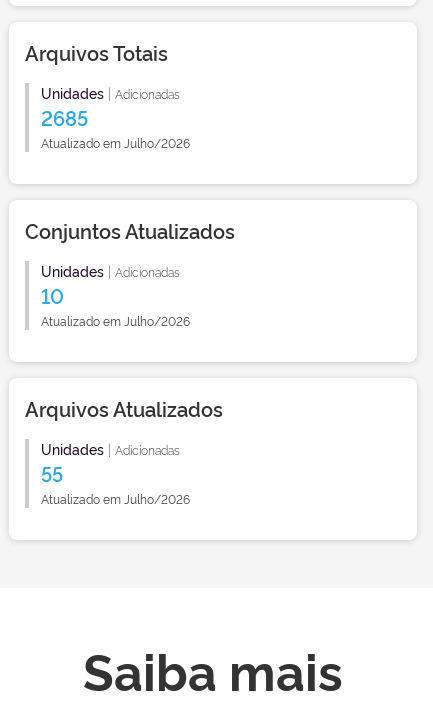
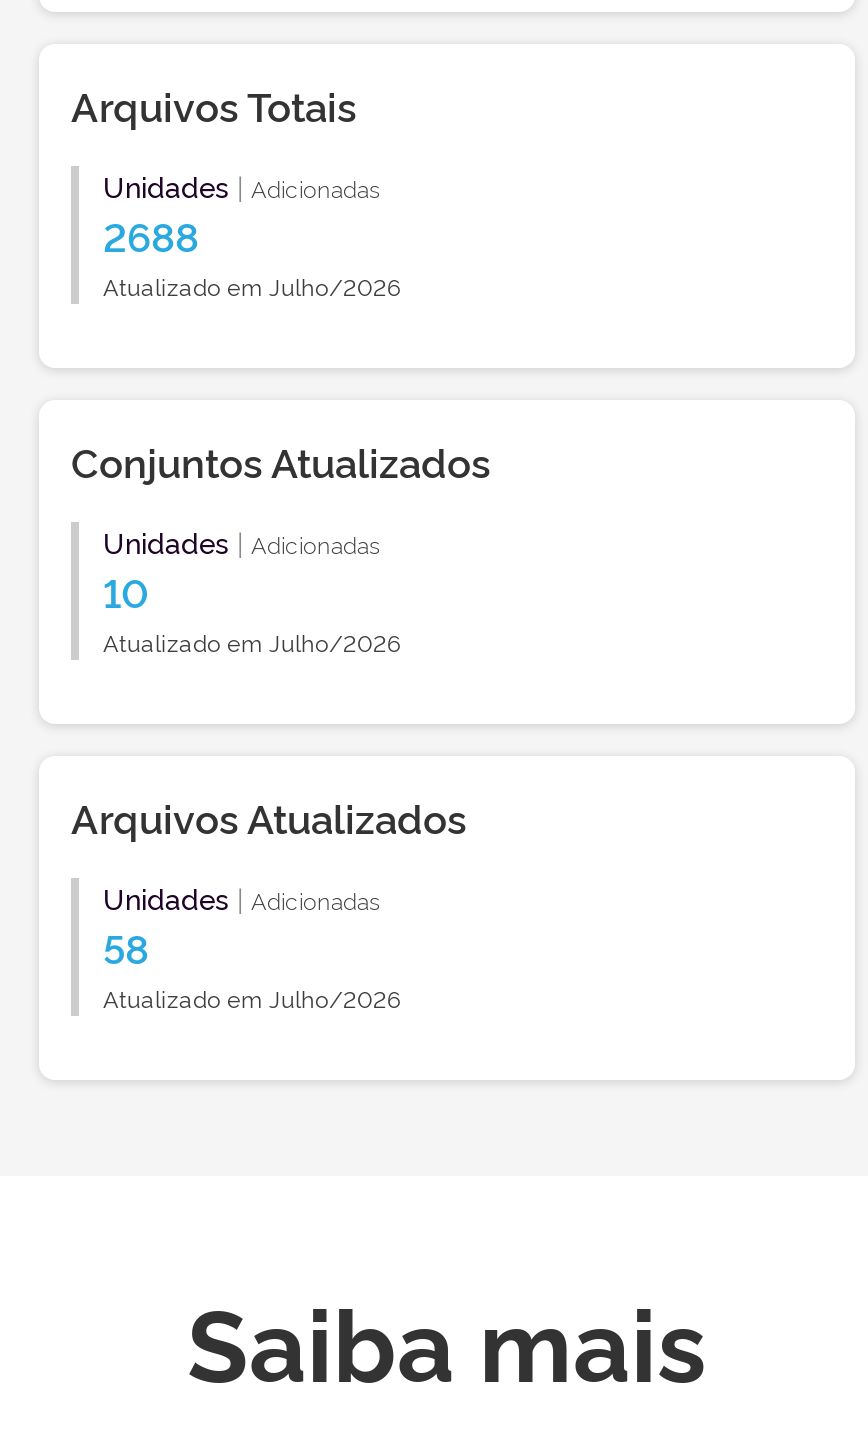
[41,102,88,130] 2685 -> [103,205,199,261] 2688
[41,458,63,486] 55 -> [103,917,149,973] 58

